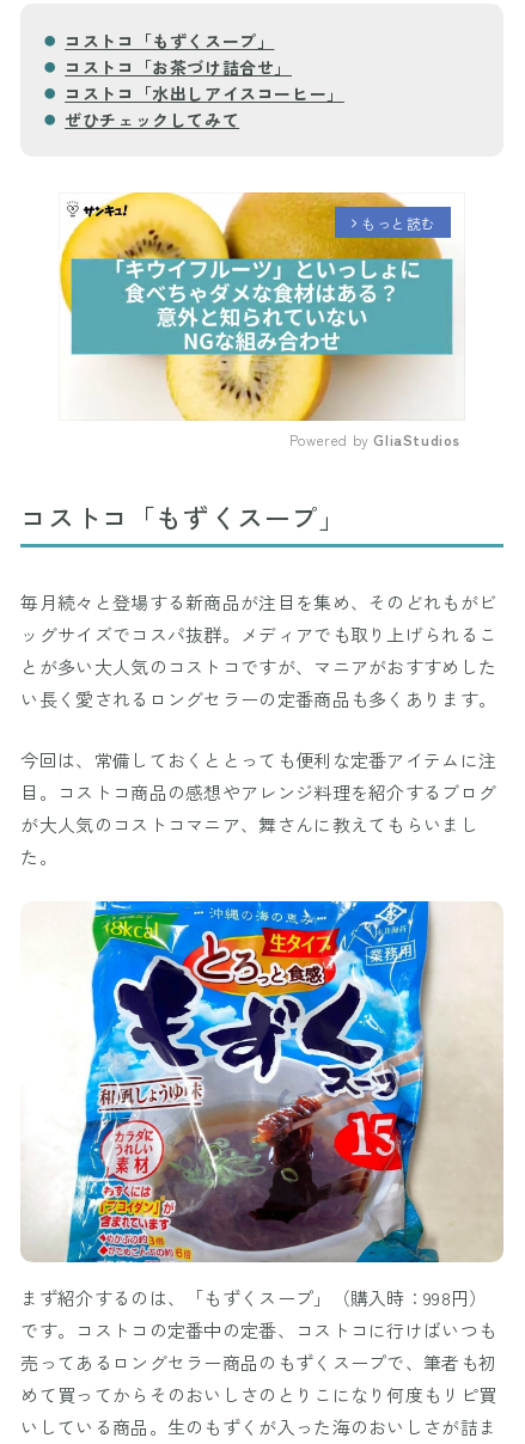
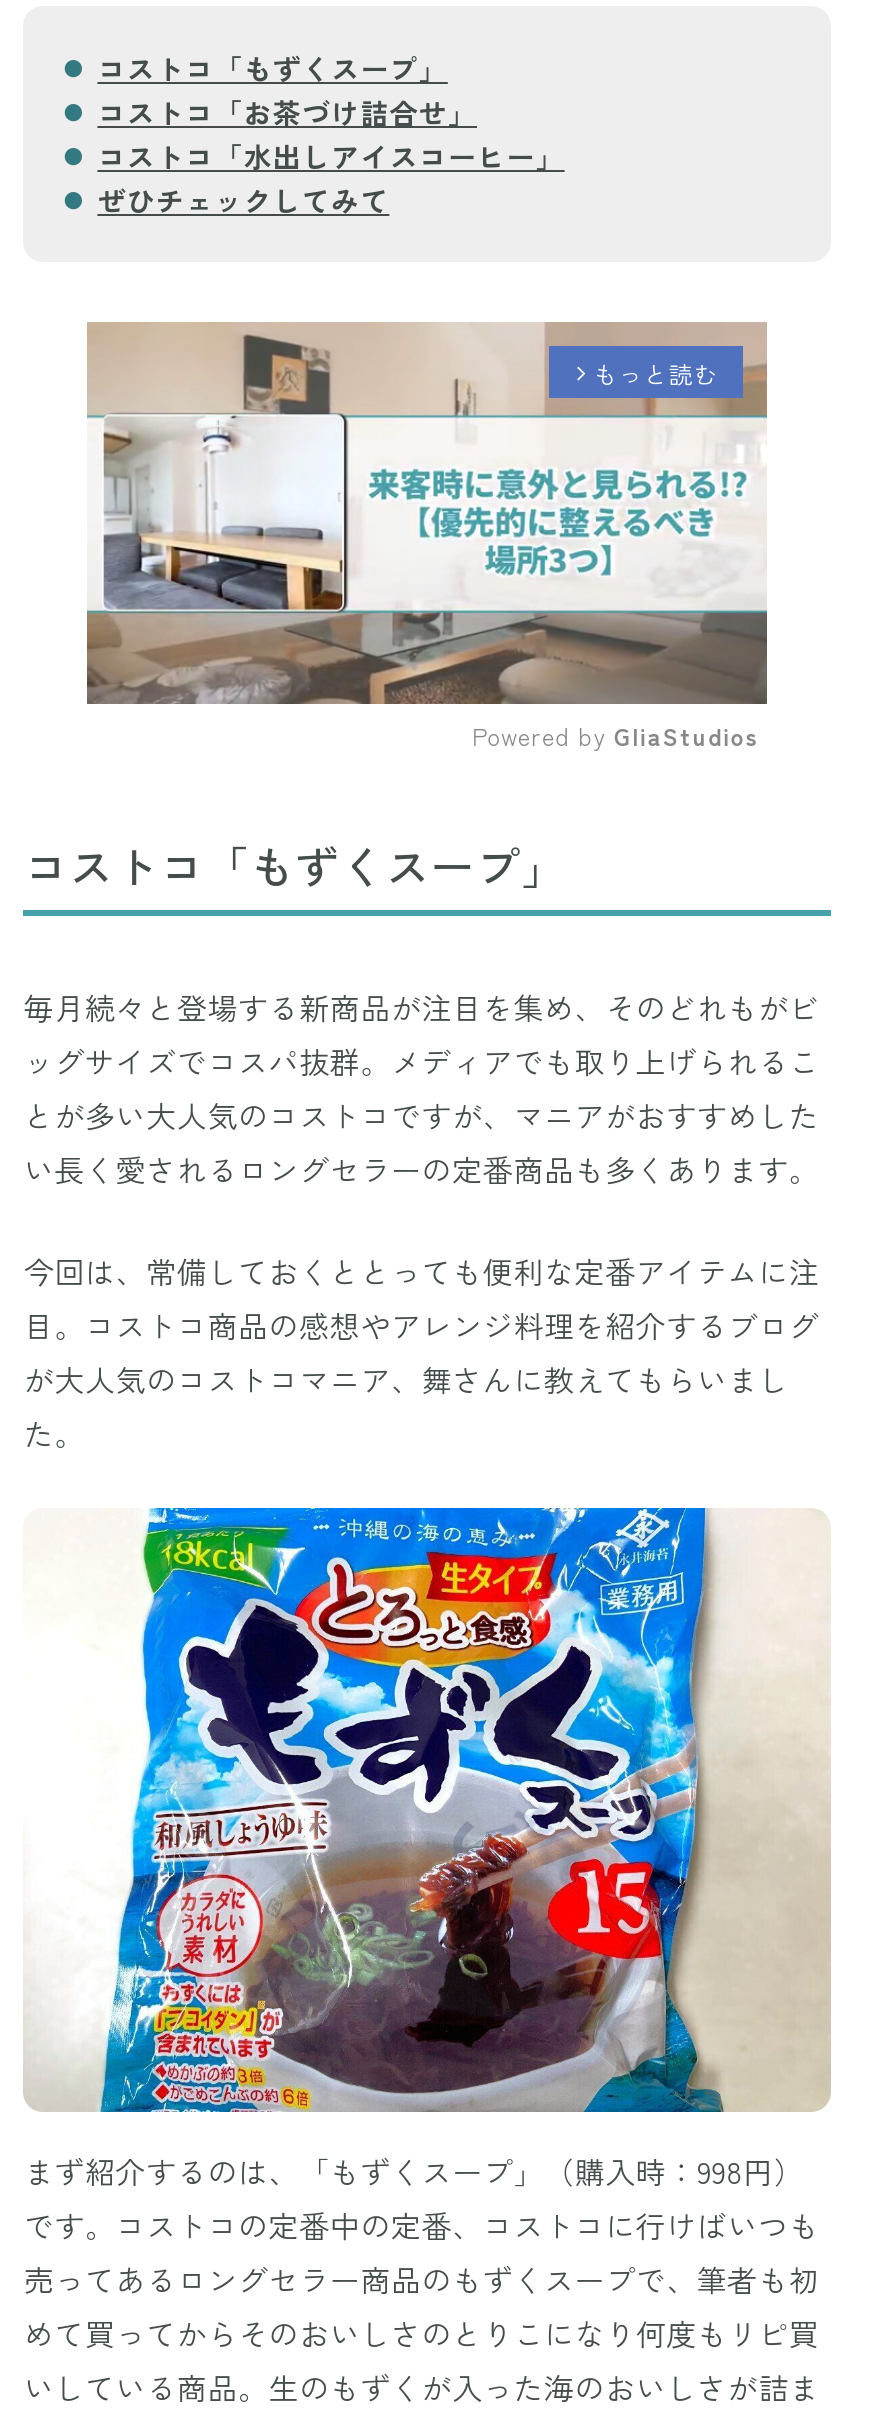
[59,192,465,422] [image] -> [85,322,769,706] [image]

